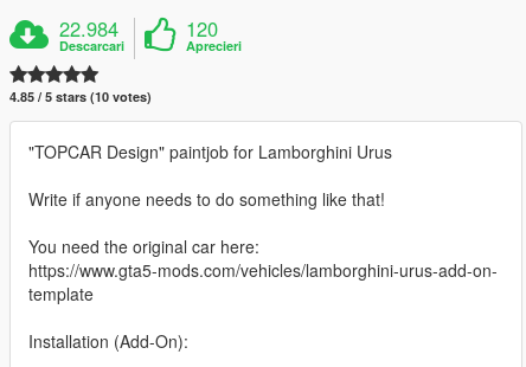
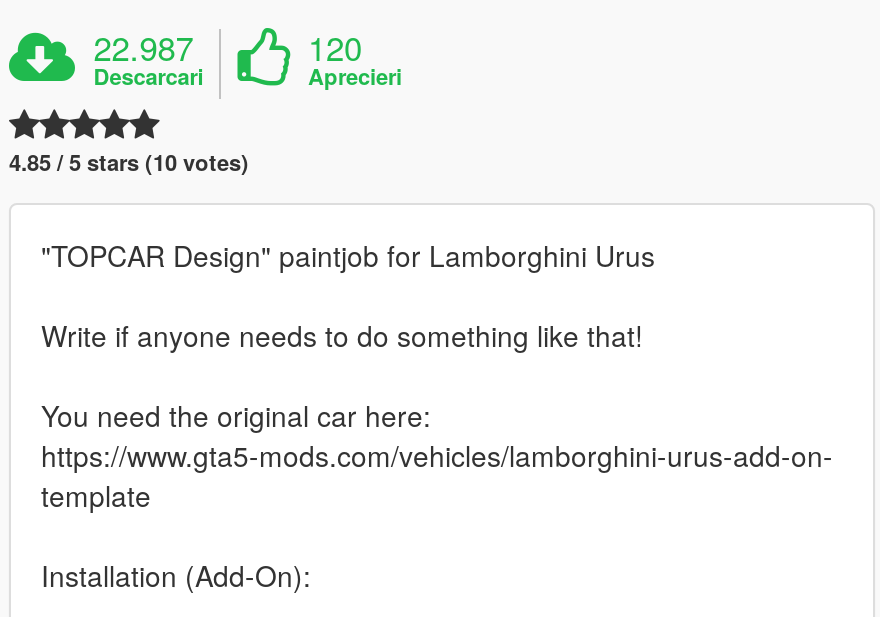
[59,14,119,42] 22.984 -> [93,22,193,70] 22.987

